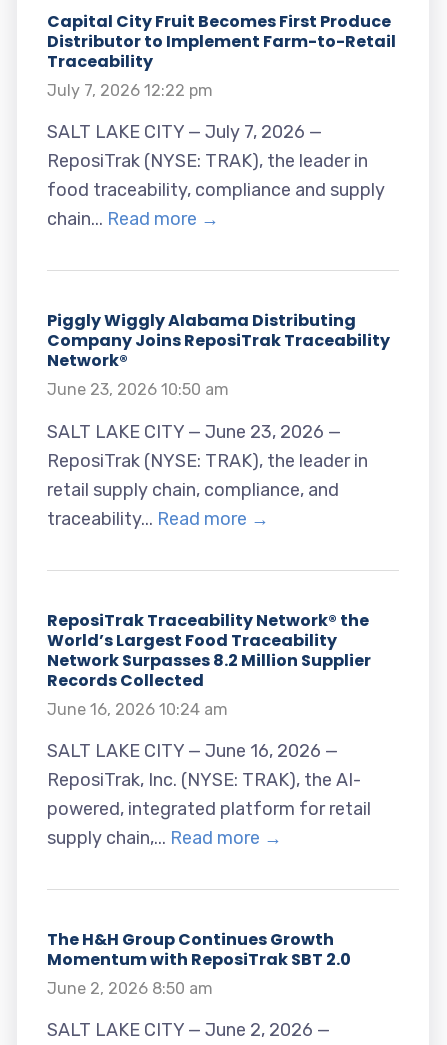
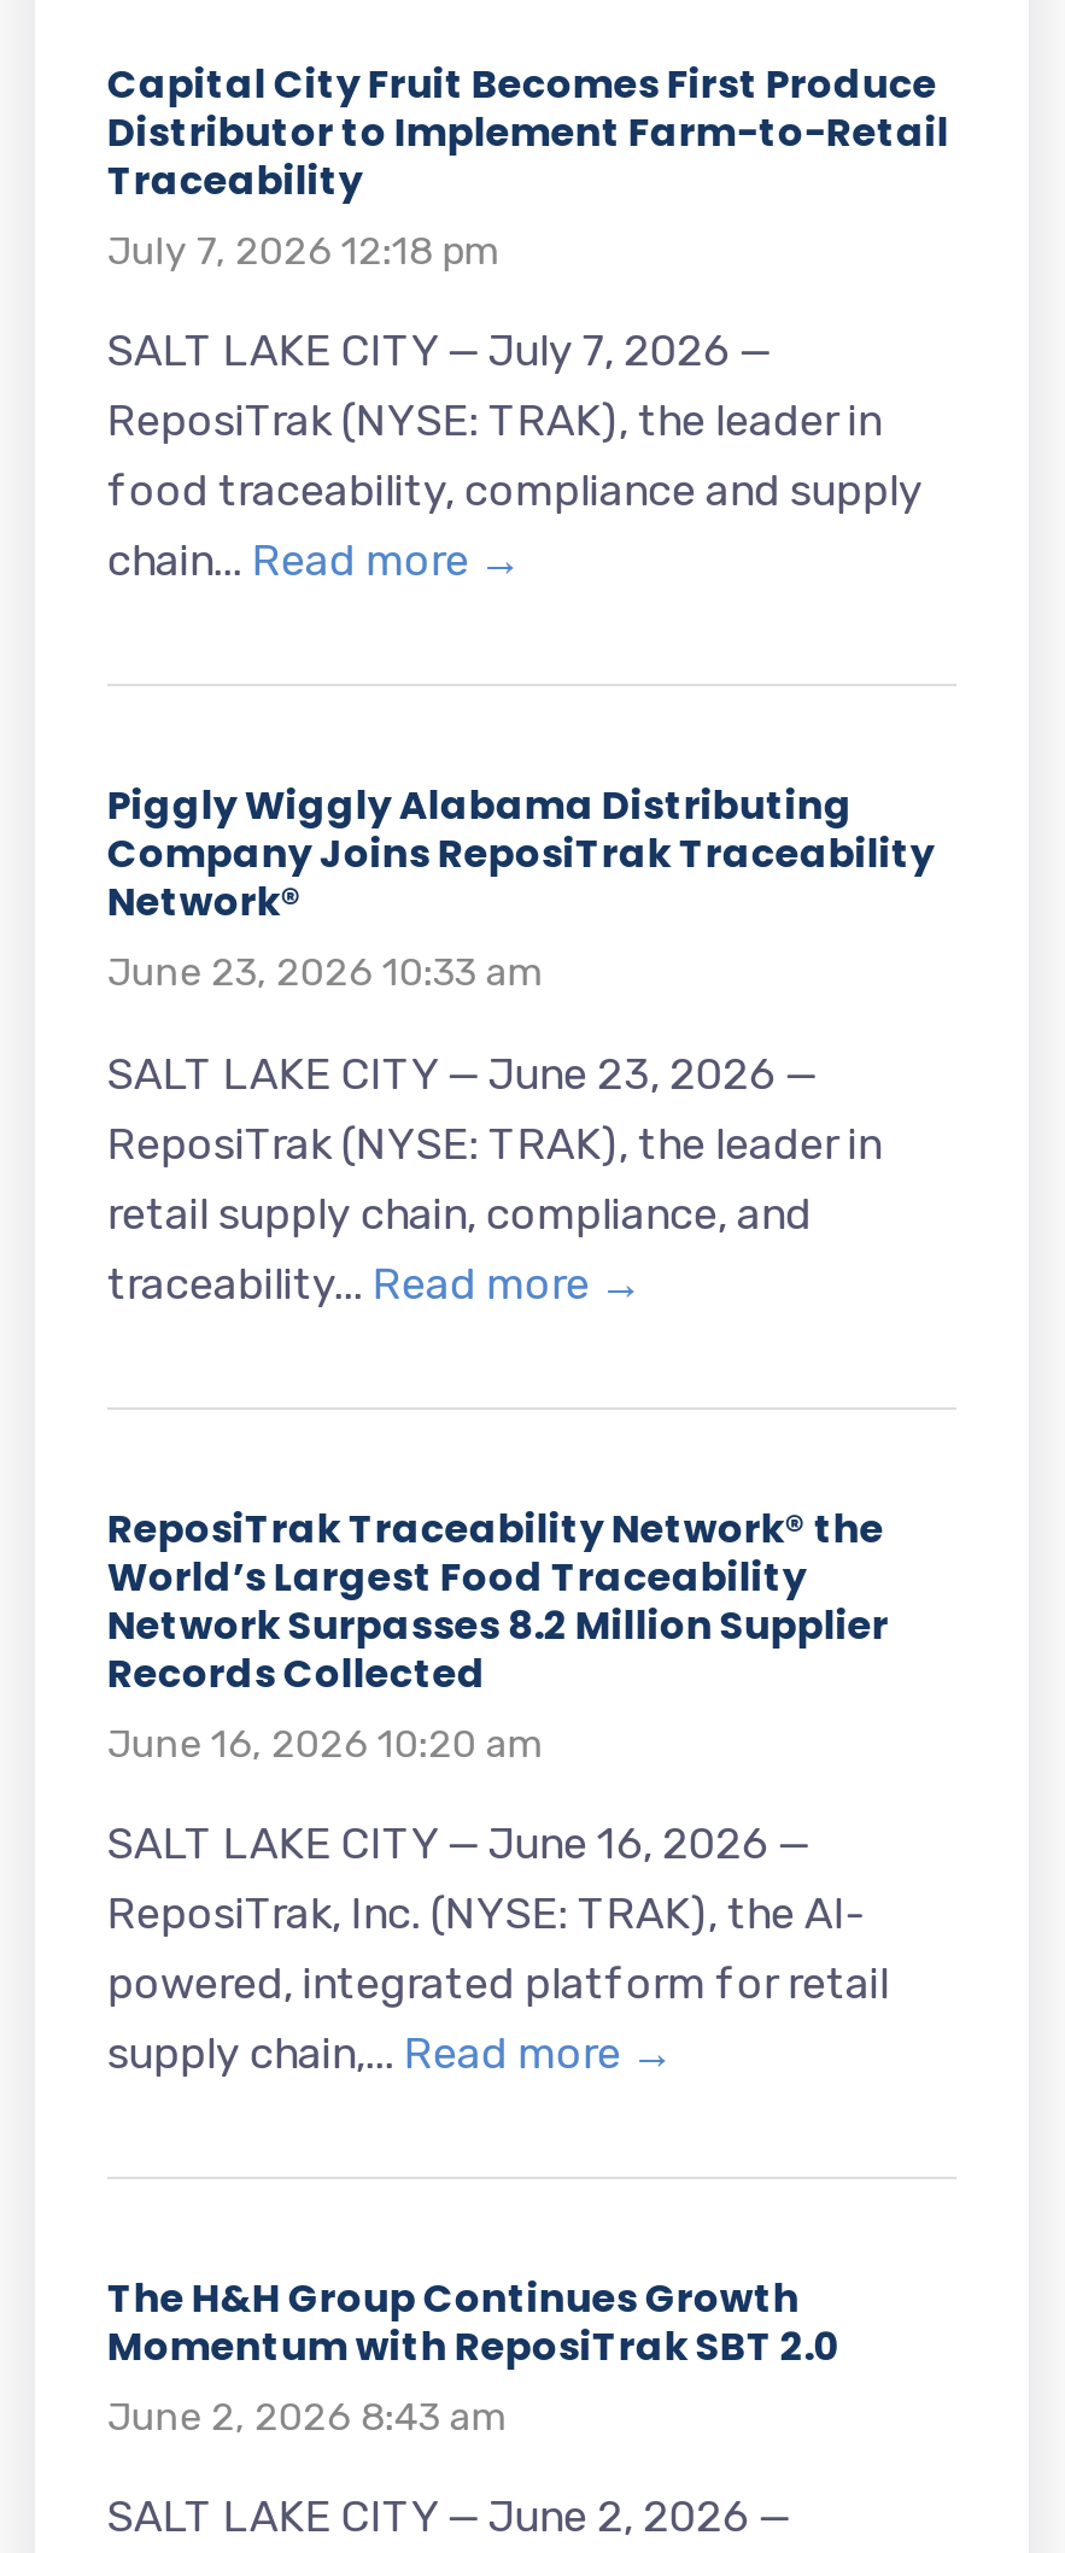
[47,81,213,100] July 7, 2026 12:22 pm -> [107,228,500,274] July 7, 2026 12:18 pm
[47,380,229,399] June 23, 2026 10:50 am -> [107,950,544,996] June 23, 2026 10:33 am
[47,699,228,718] June 16, 2026 10:24 am -> [107,1720,544,1766] June 16, 2026 10:20 am
[47,979,213,998] June 2, 2026 8:50 am -> [107,2393,508,2439] June 2, 2026 8:43 am

